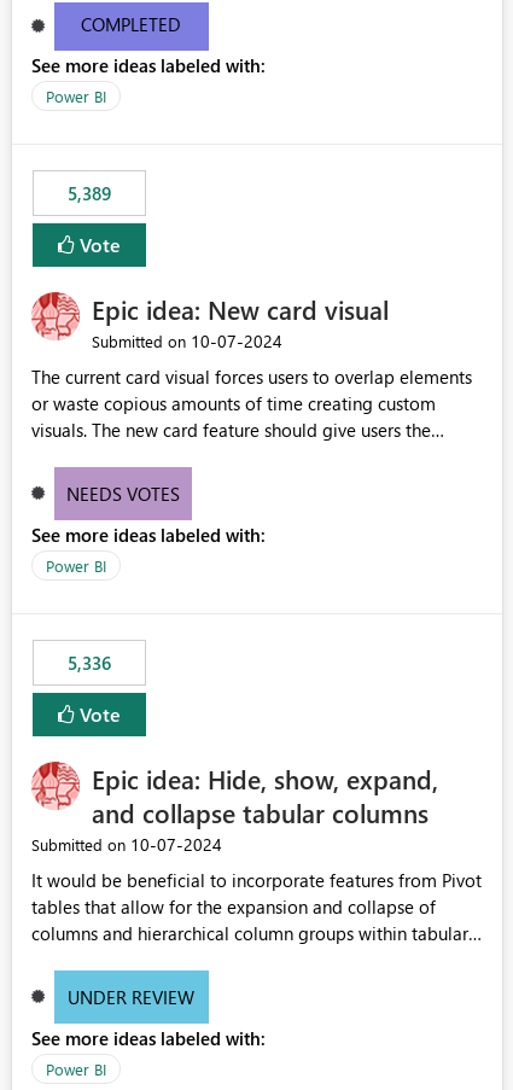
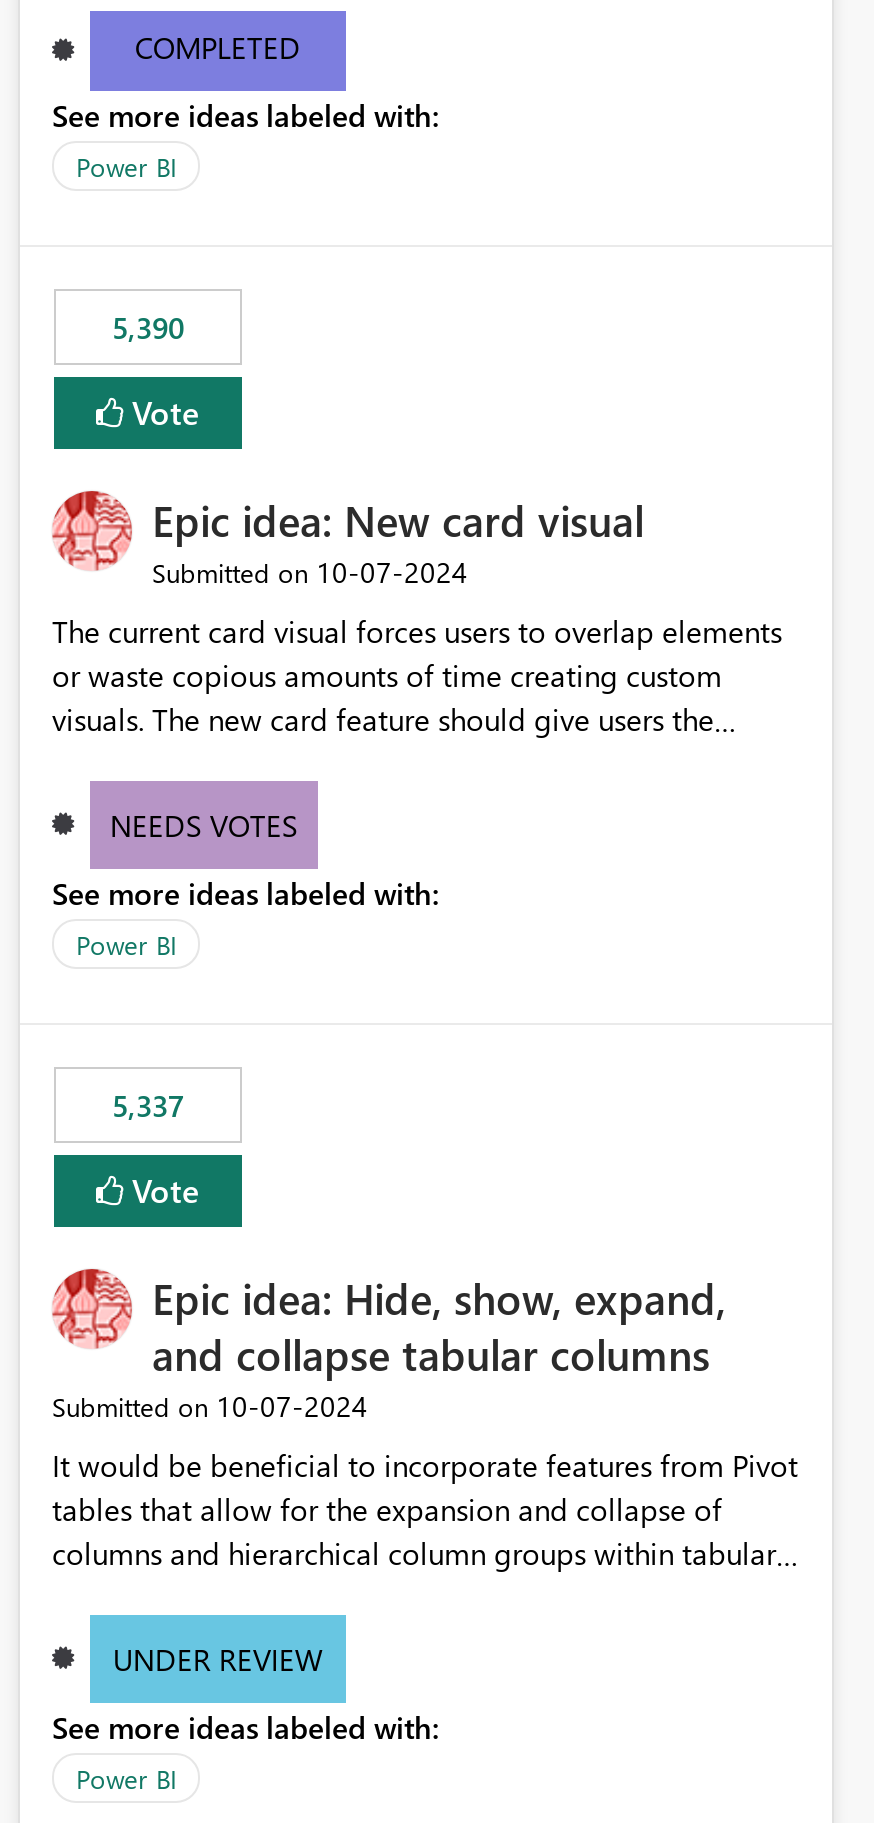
[68,182,111,206] 5,389 -> [112,308,184,348] 5,390
[68,651,111,675] 5,336 -> [112,1086,184,1126] 5,337

